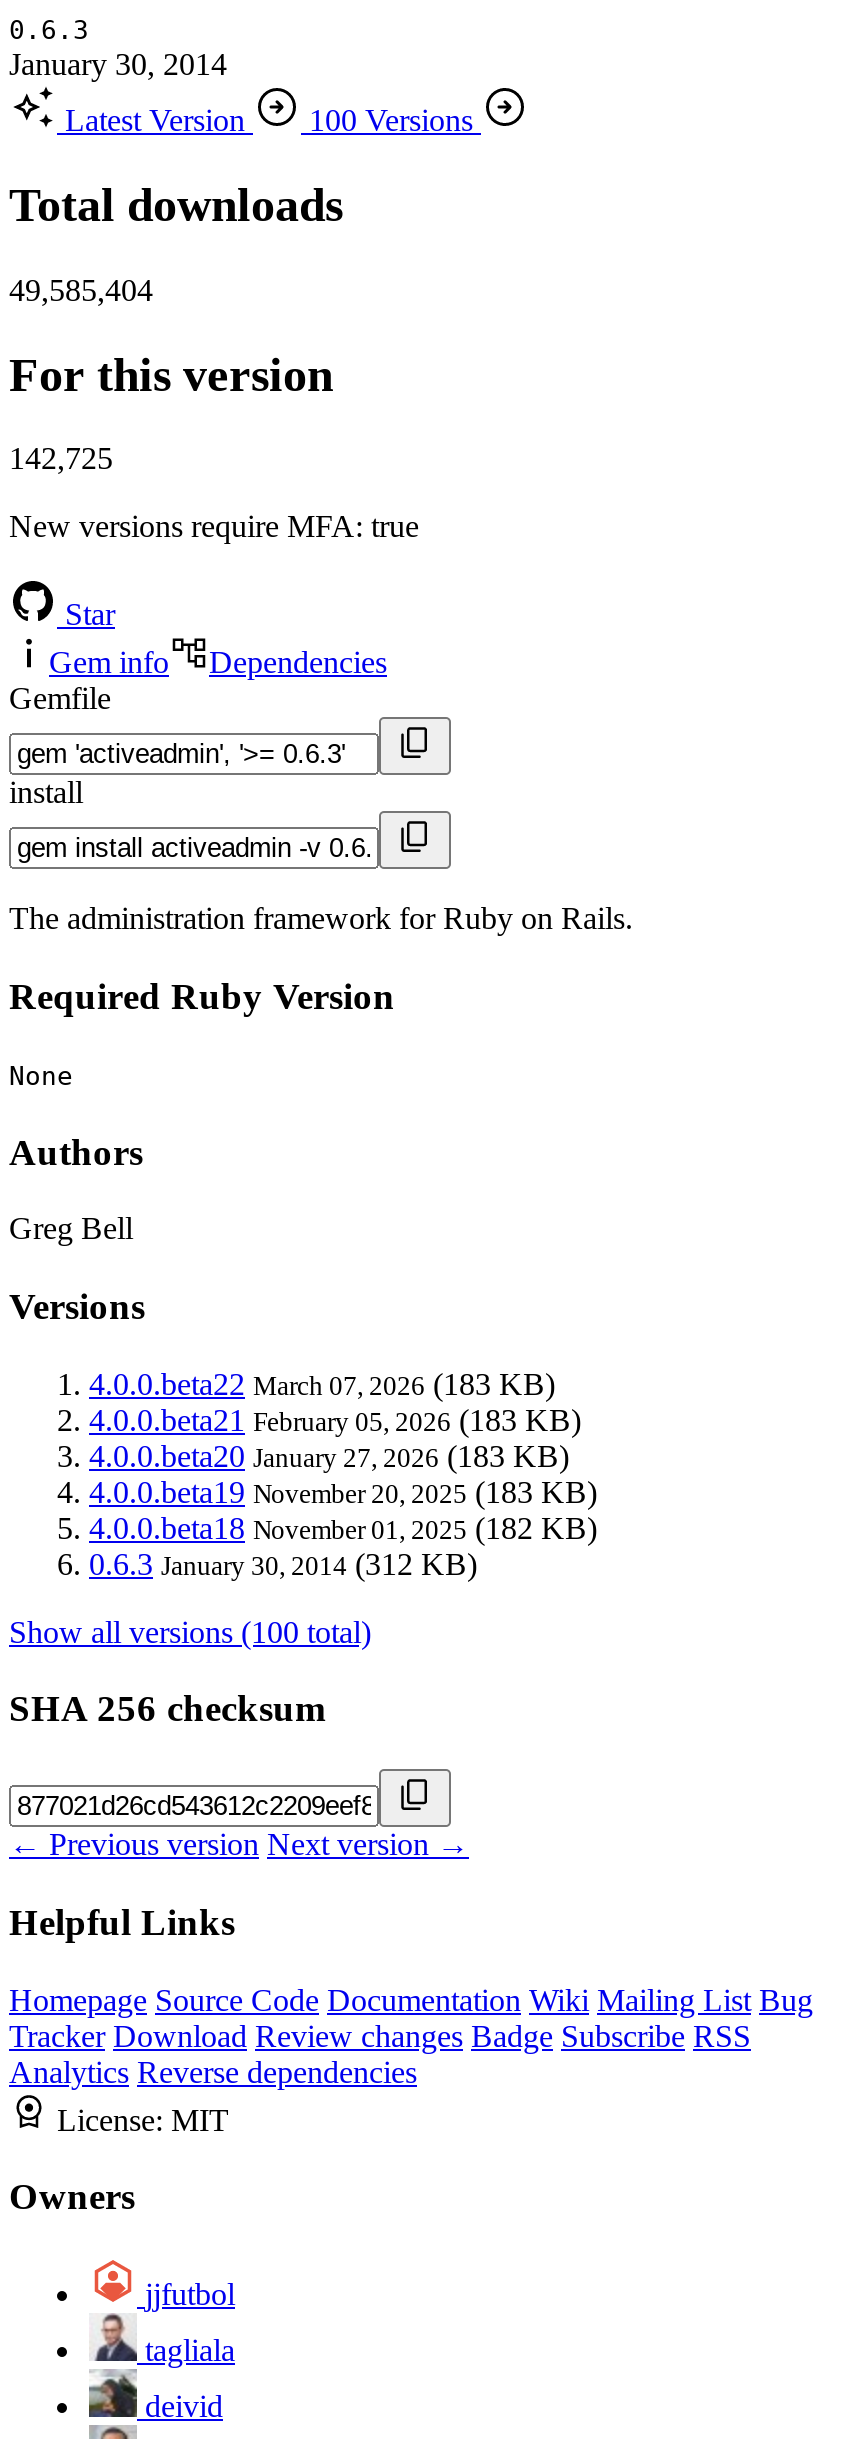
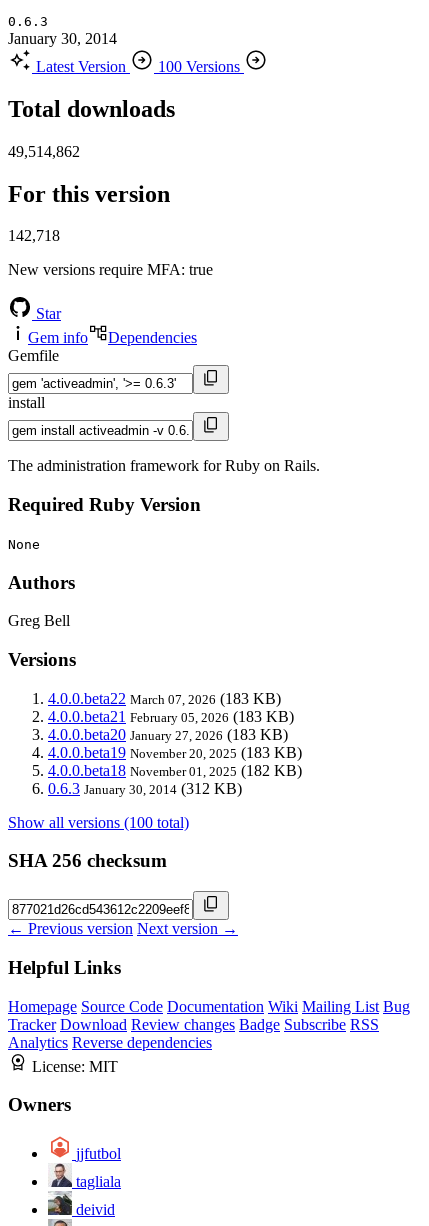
[9,272,153,306] 49,585,404 -> [8,143,80,160] 49,514,862
[9,442,113,476] 142,725 -> [8,227,60,244] 142,718

